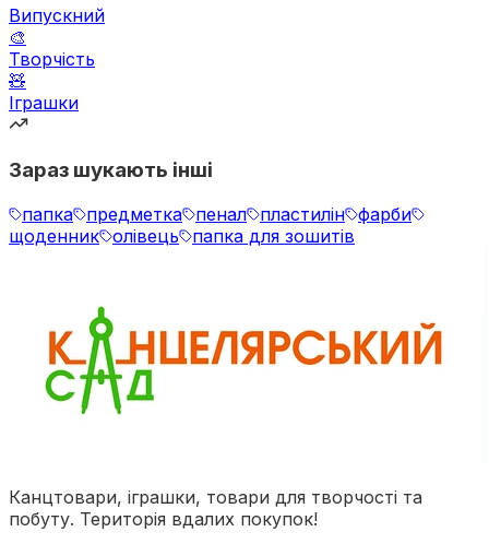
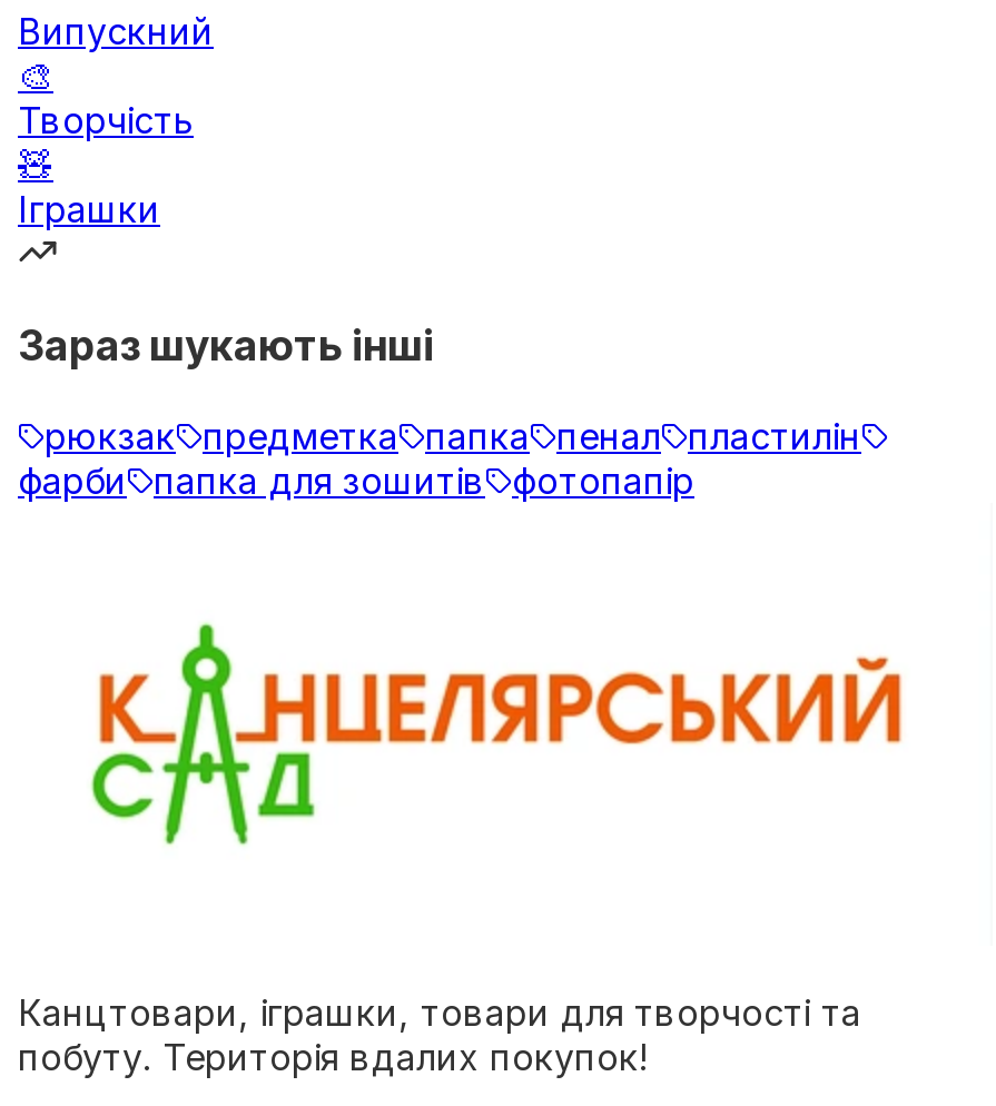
[9,203,412,247] папка предметка пенал пластилін фарби | щоденник олівець папка для зошитів -> [18,414,861,503] рюкзак предметка папка пенал пластилін | фарби папка для зошитів фотопапір

